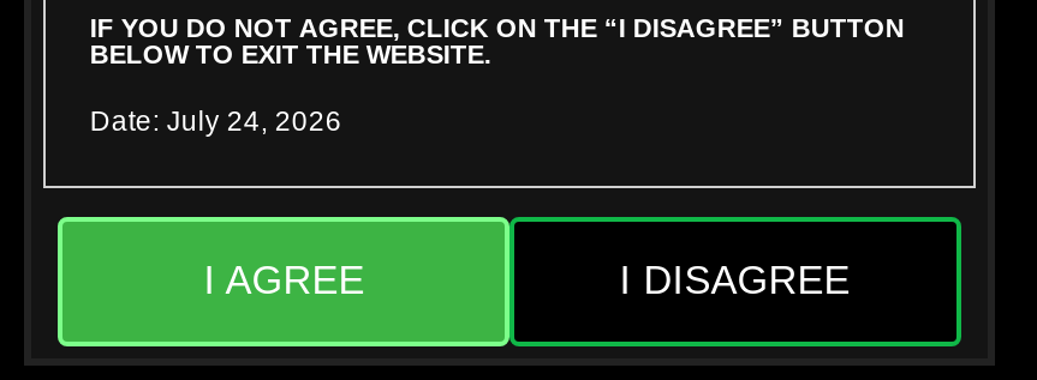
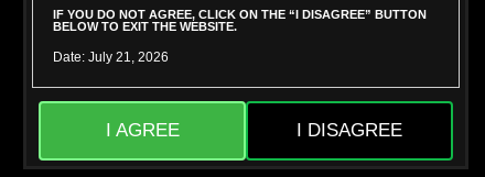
[90,105,342,136] Date: July 24, 2026 -> [53,50,169,64] Date: July 21, 2026

